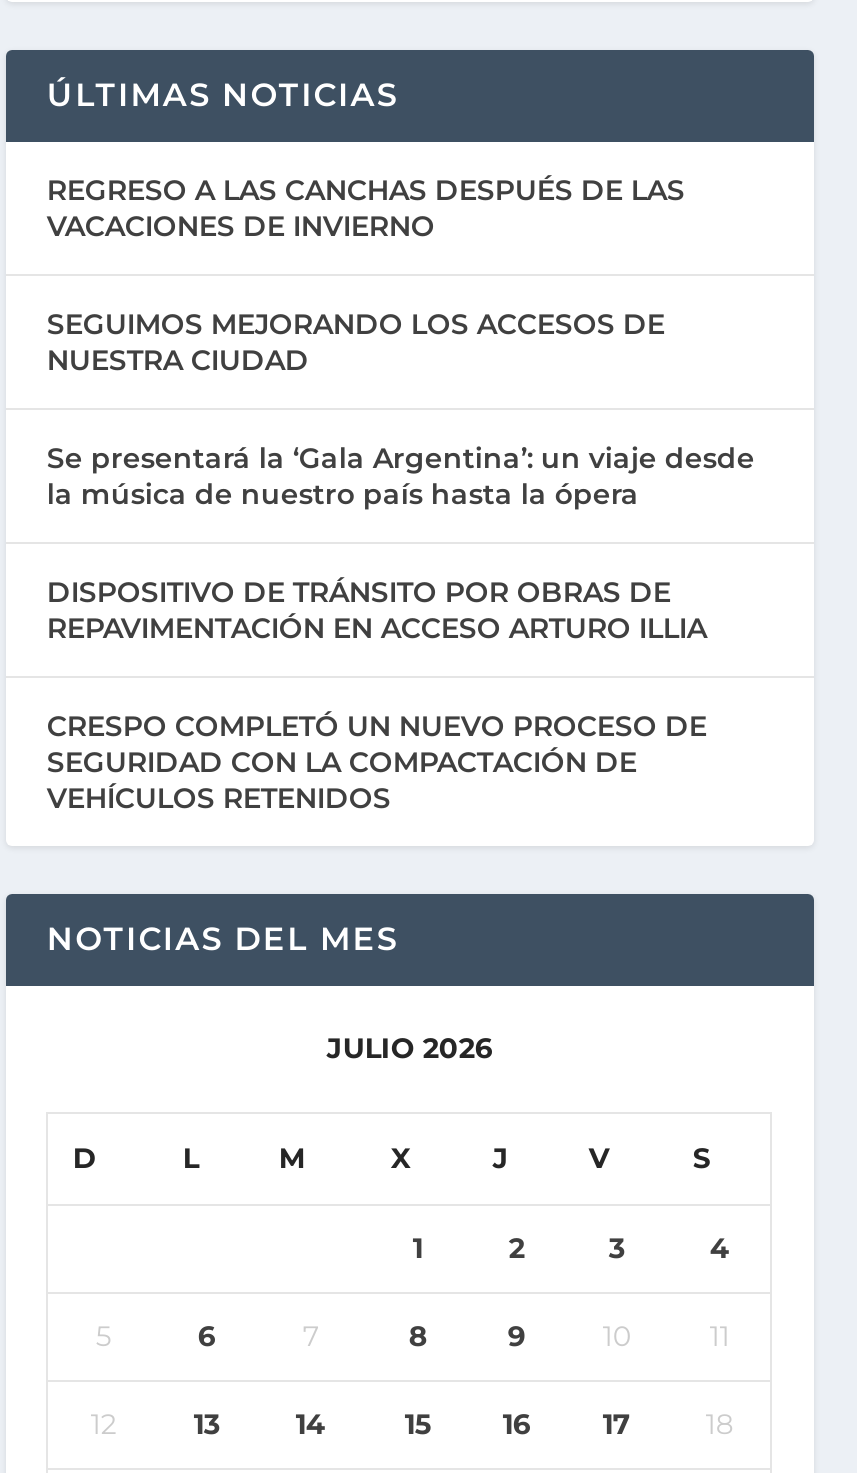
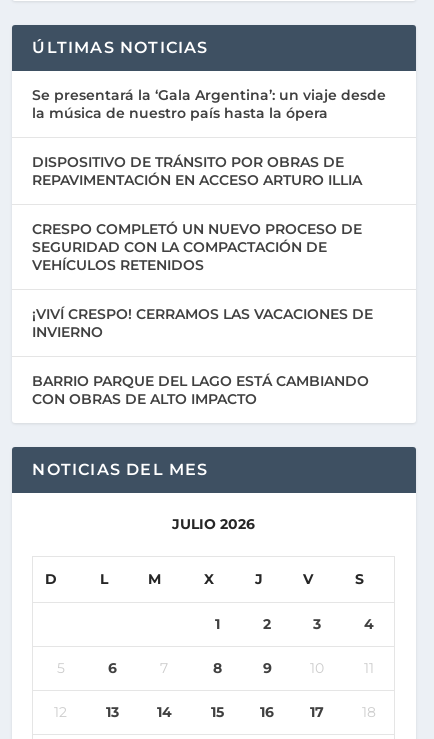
[47,171,685,377] REGRESO A LAS CANCHAS DESPUÉS DE LAS | VACACIONES DE INVIERNO | SEGUIMOS MEJORANDO LOS ACCESOS DE | NUESTRA CIUDAD -> none
moved [47,439,755,815] -> [32,85,386,273]: Se presentará la ‘Gala Argentina’: un viaje desde | la música de nuestro país hasta la ópera | DISPOSITIVO DE TRÁNSITO POR OBRAS DE | REPAVIMENTACIÓN EN ACCESO ARTURO ILLIA | CRESPO COMPLETÓ UN NUEVO PROCESO DE | SEGURIDAD CON LA COMPACTACIÓN DE | VEHÍCULOS RETENIDOS
none -> [32,304,373,407] ¡VIVÍ CRESPO! CERRAMOS LAS VACACIONES DE | INVIERNO | BARRIO PARQUE DEL LAGO ESTÁ CAMBIANDO | CON OBRAS DE ALTO IMPACTO

